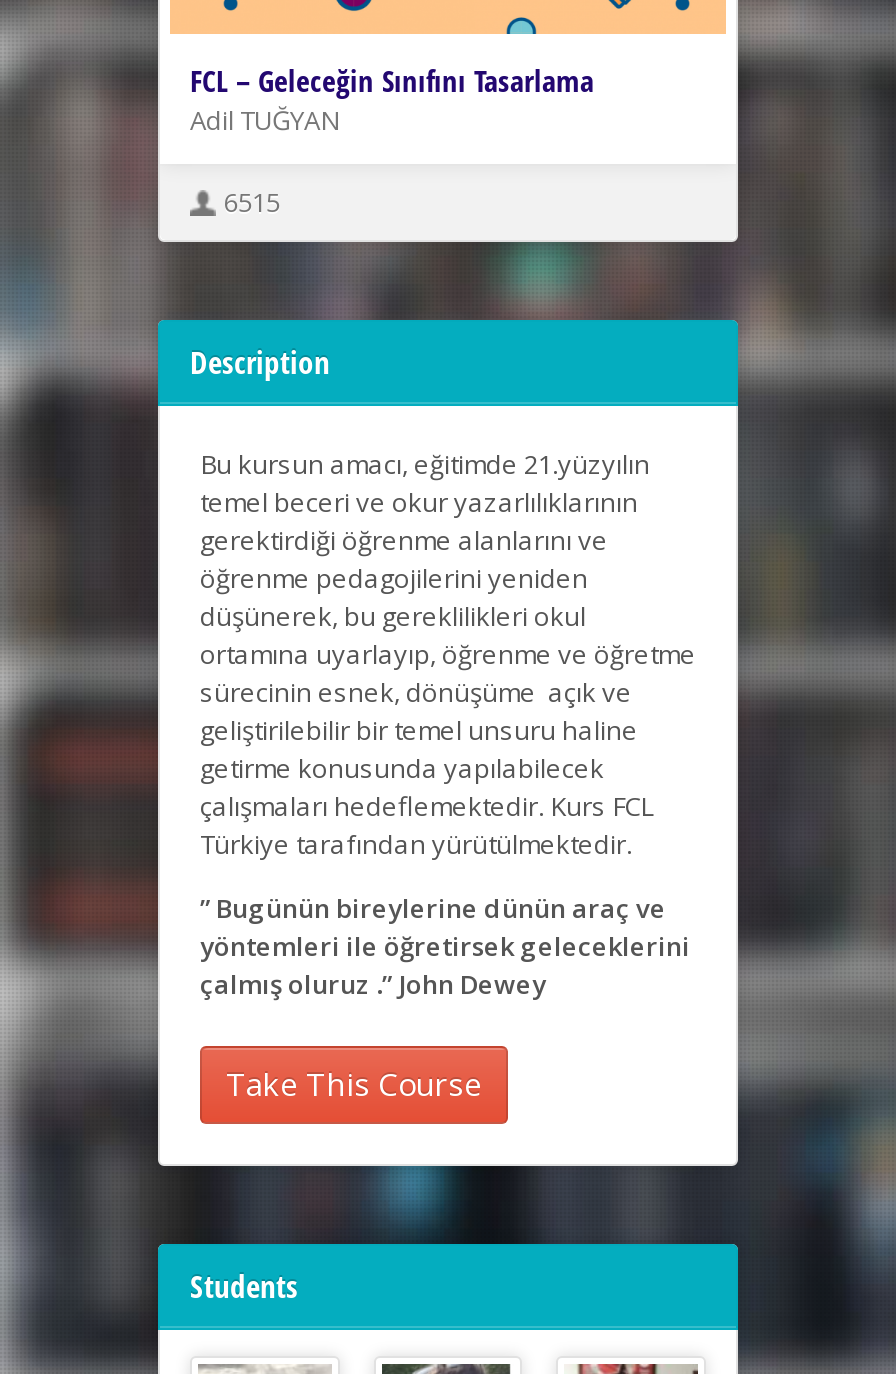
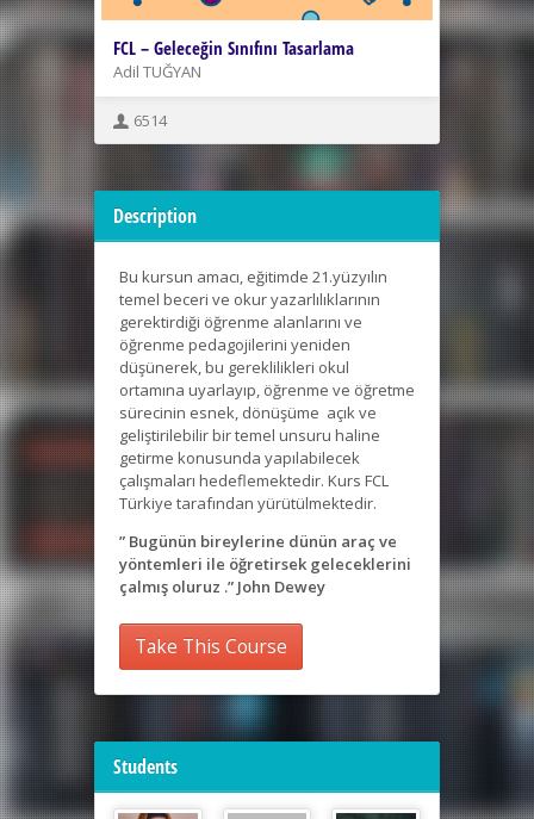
[224,183,280,219] 6515 -> [133,109,167,131] 6514

